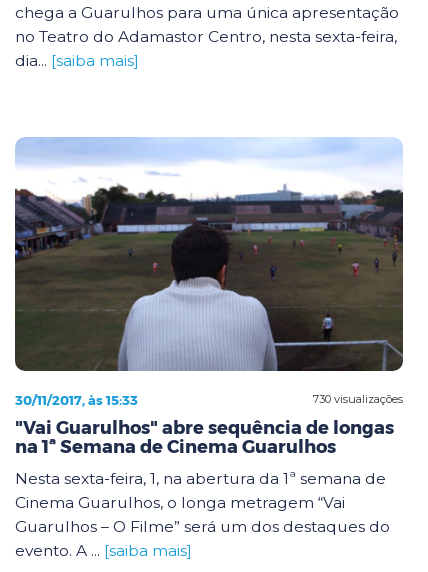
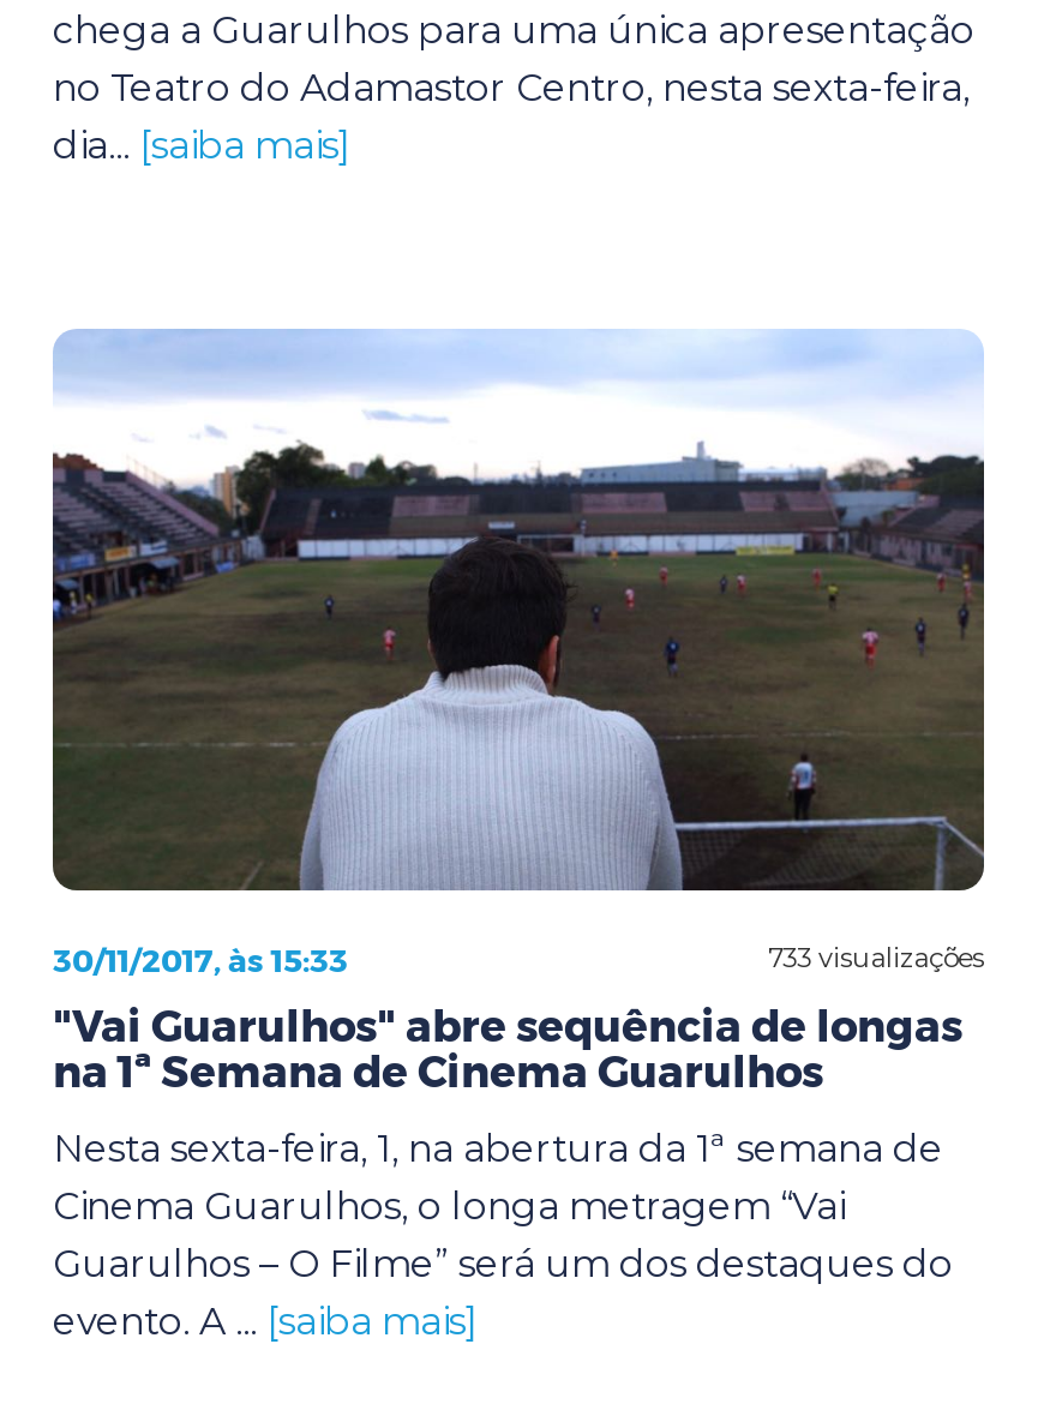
[313,392,403,406] 730 visualizações -> [768,941,984,974] 733 visualizações

